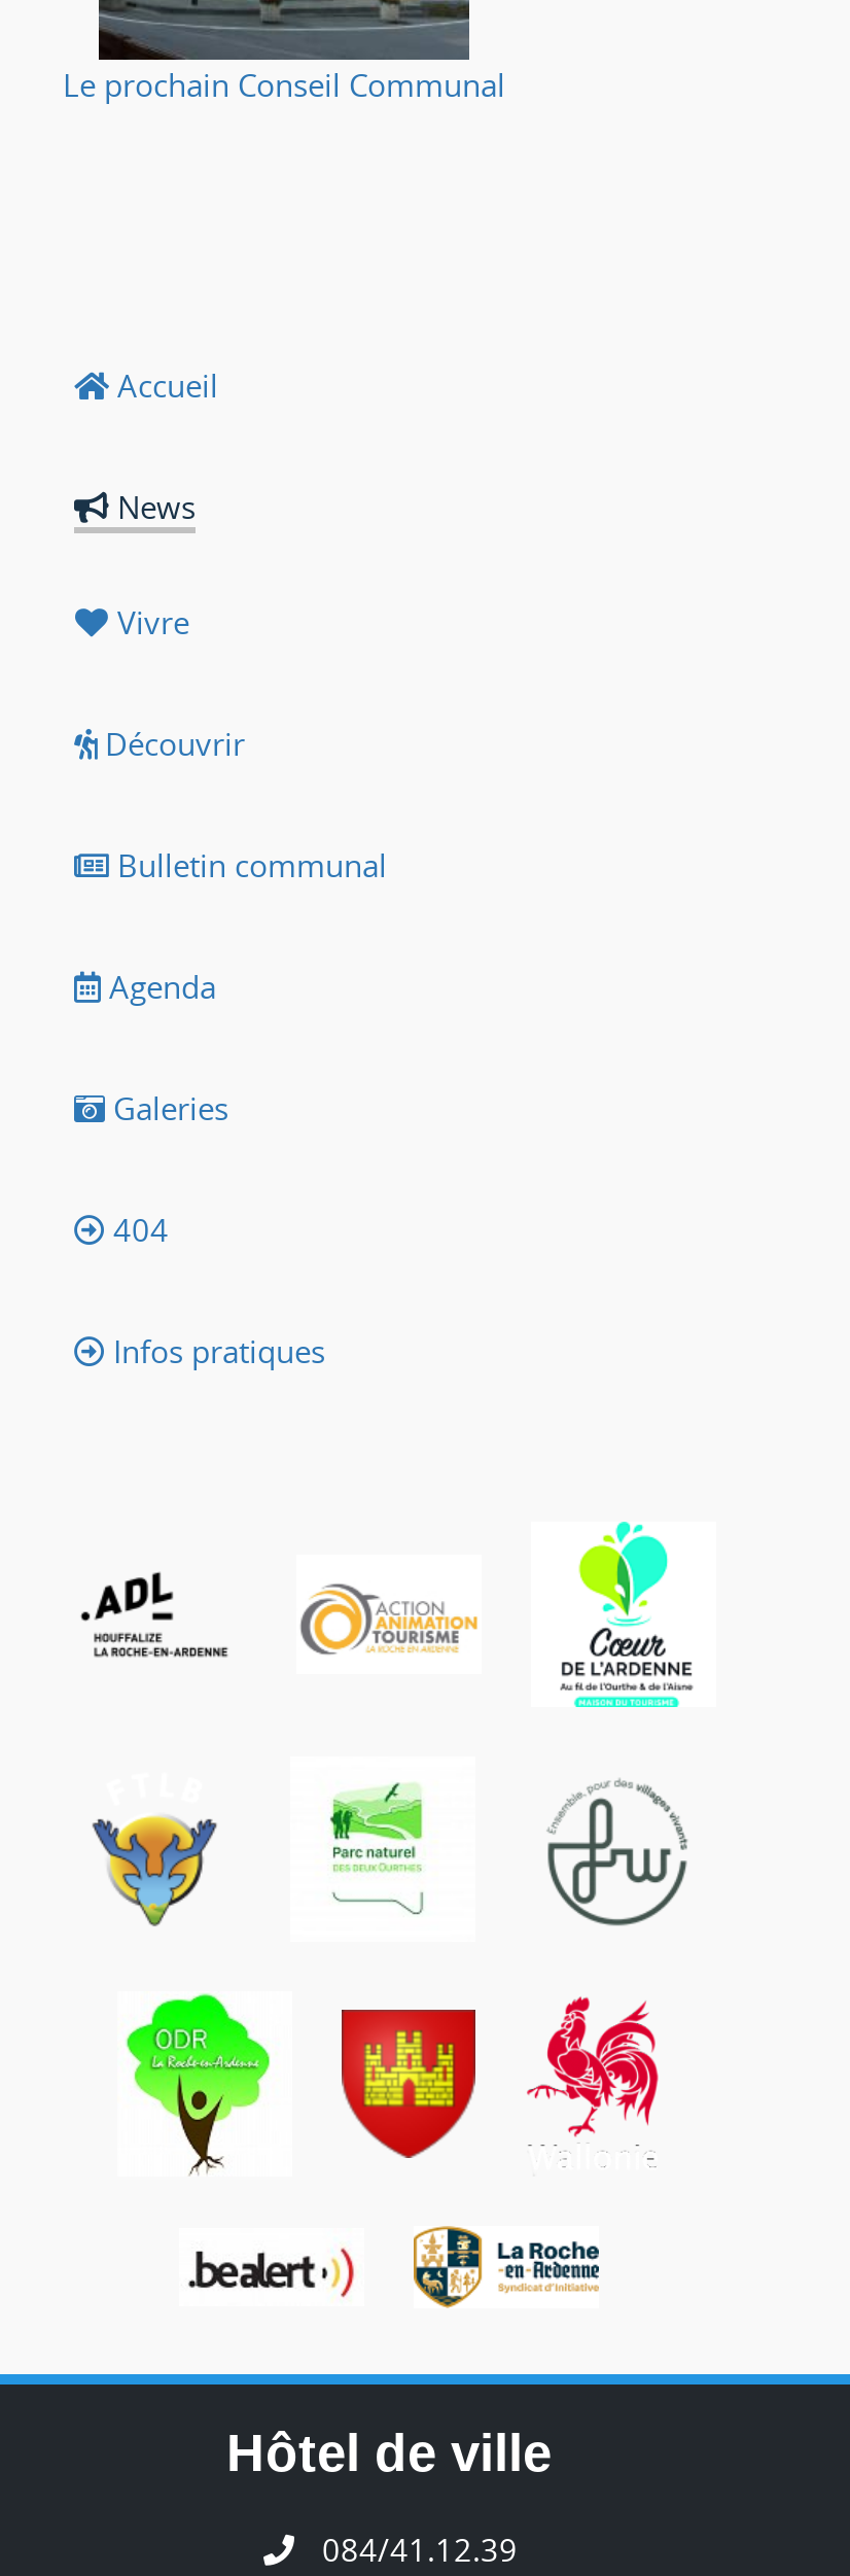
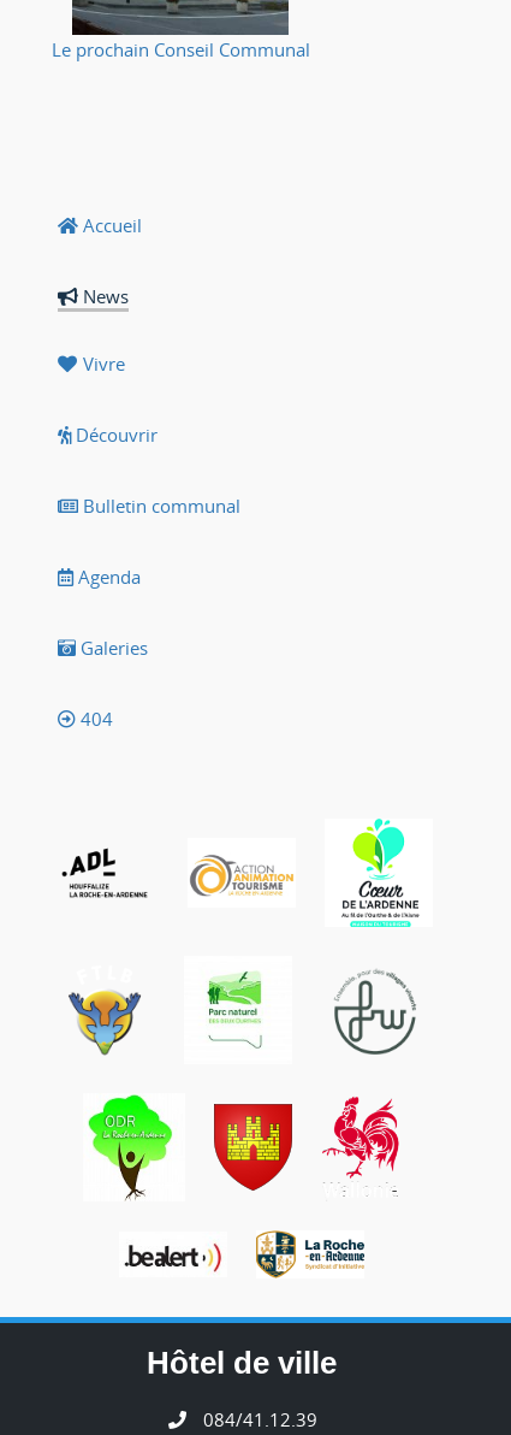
[105,1330,325,1371] Infos pratiques -> none

